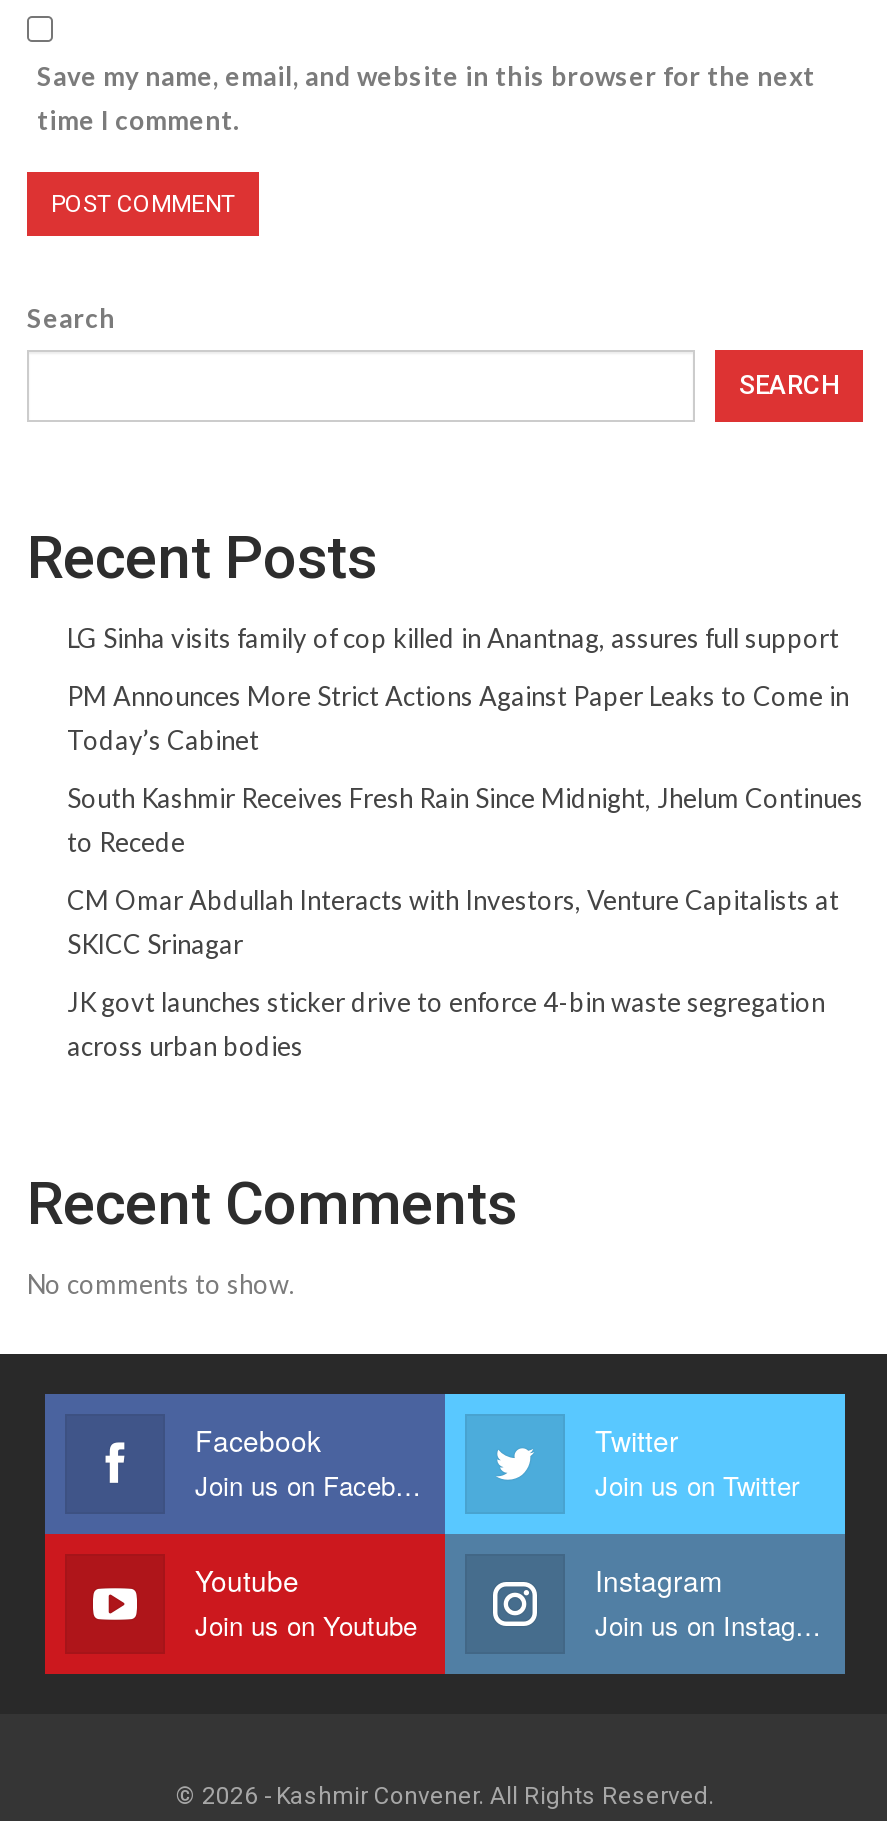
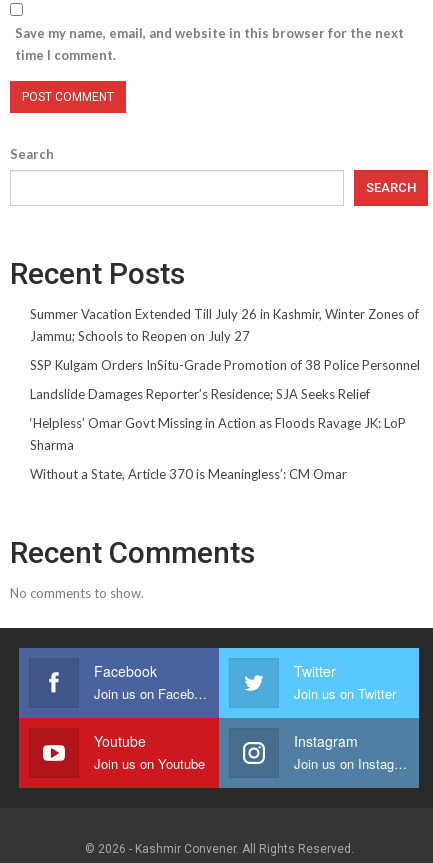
[67,621,839,653] LG Sinha visits family of cop killed in Anantnag, assures full support -> [30,306,419,344] Summer Vacation Extended Till July 26 in Kashmir, Winter Zones of | Jammu; Schools to Reopen on July 27
[67,679,849,755] PM Announces More Strict Actions Against Paper Leaks to Come in | Today’s Cabinet -> [30,357,420,373] SSP Kulgam Orders InSitu-Grade Promotion of 38 Police Personnel
[67,781,863,857] South Kashmir Receives Fresh Rain Since Midnight, Jhelum Continues | to Recede -> [30,386,370,402] Landslide Damages Reporter’s Residence; SJA Seeks Relief
[67,883,839,959] CM Omar Abdullah Interacts with Investors, Venture Capitalists at | SKICC Srinagar -> [30,415,406,453] ‘Helpless’ Omar Govt Missing in Action as Floods Ravage JK: LoP | Sharma
[67,985,825,1061] JK govt launches sticker drive to enforce 4-bin waste segregation | across urban bodies -> [30,466,347,482] Without a State, Article 370 is Meaningless’: CM Omar

